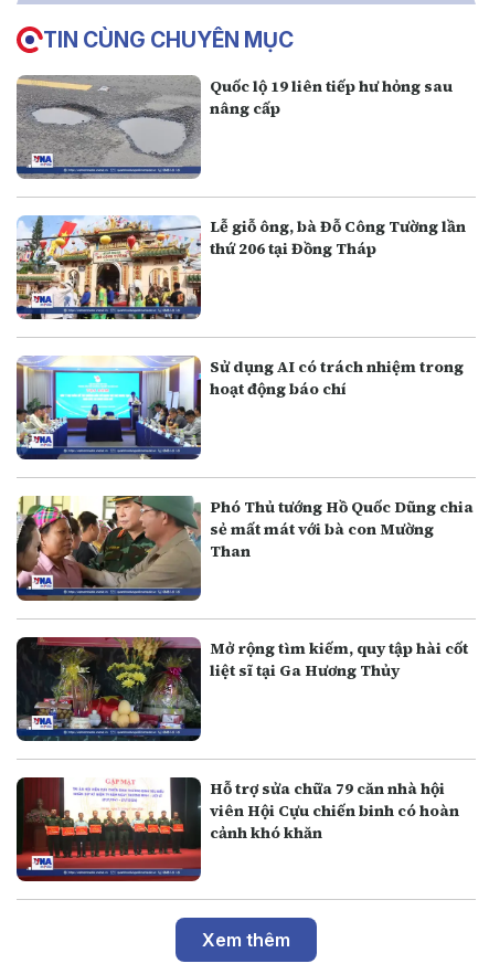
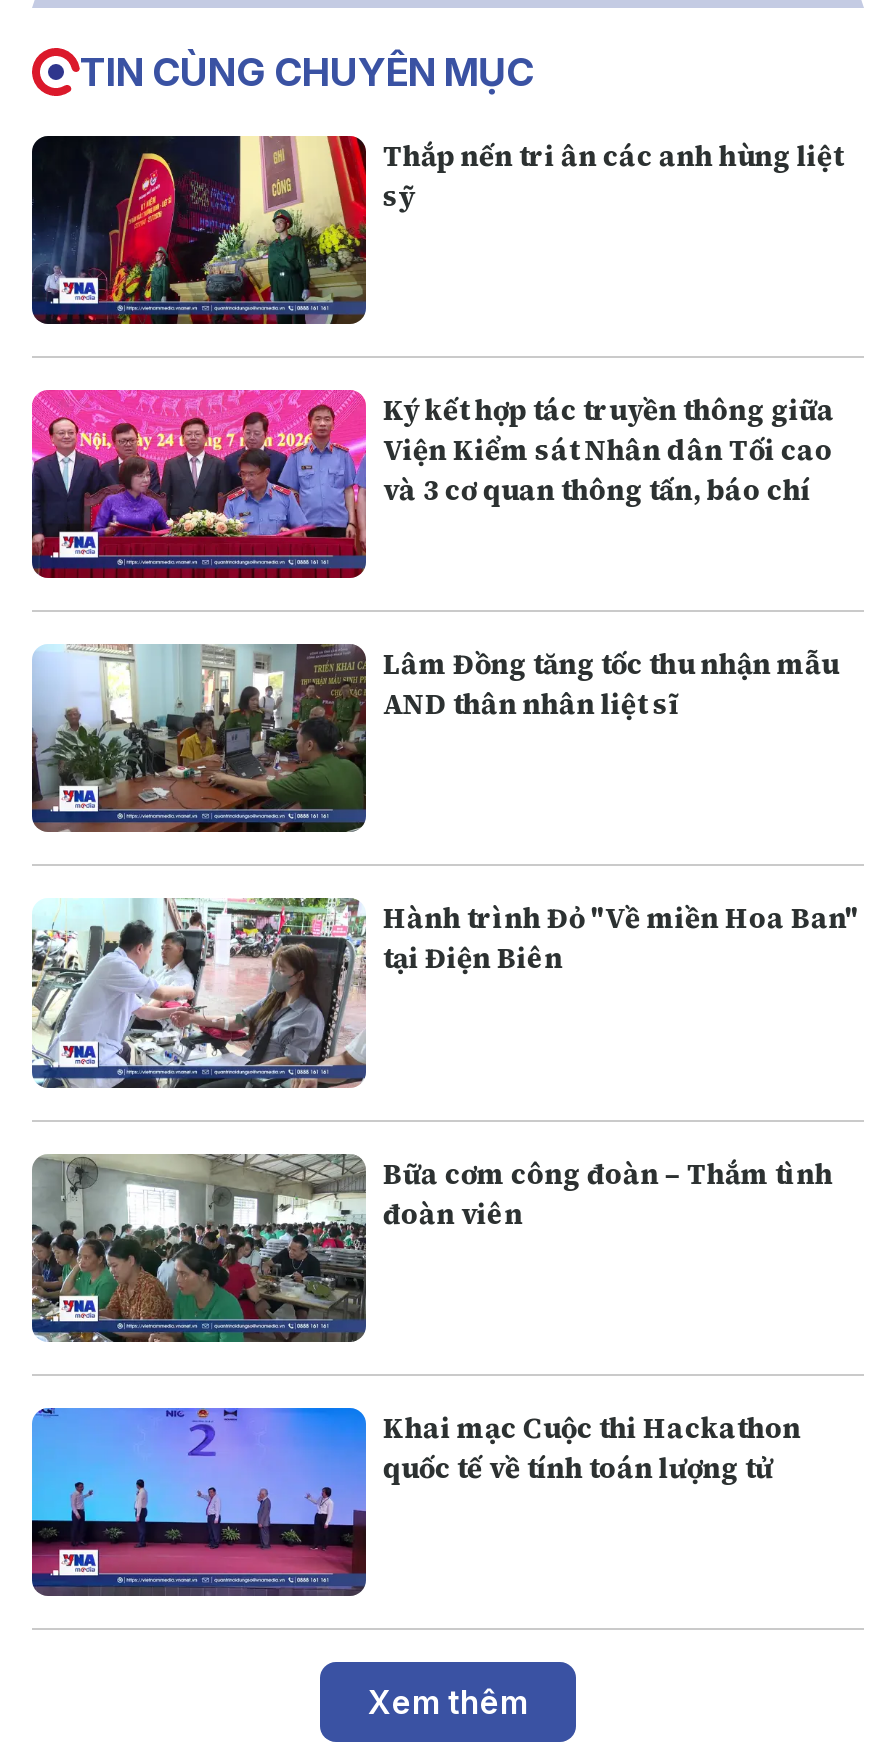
[17,75,453,180] [image] | Quốc lộ 19 liên tiếp hư hỏng sau | nâng cấp -> [30,134,843,326] [image] | Thắp nến tri ân các anh hùng liệt | sỹ
[15,214,466,320] [image] | Lễ giỗ ông, bà Đỗ Công Tường lần | thứ 206 tại Đồng Tháp -> [30,388,835,580] [image] | Ký kết hợp tác truyền thông giữa | Viện Kiểm sát Nhân dân Tối cao | và 3 cơ quan thông tấn, báo chí
[15,356,464,460] [image] | Sử dụng AI có trách nhiệm trong | hoạt động báo chí -> [30,642,839,834] [image] | Lâm Đồng tăng tốc thu nhận mẫu | AND thân nhân liệt sĩ
[15,495,474,602] [image] | Phó Thủ tướng Hồ Quốc Dũng chia | sẻ mất mát với bà con Mường | Than -> [32,898,859,1090] [image] | Hành trình Đỏ "Về miền Hoa Ban" | tại Điện Biên
[15,636,468,741] [image] | Mở rộng tìm kiếm, quy tập hài cốt | liệt sĩ tại Ga Hương Thủy -> [30,1153,833,1342] [image] | Bữa cơm công đoàn – Thắm tình | đoàn viên
[15,776,460,881] [image] | Hỗ trợ sửa chữa 79 căn nhà hội | viên Hội Cựu chiến binh có hoàn | cảnh khó khăn -> [30,1406,801,1596] [image] | Khai mạc Cuộc thi Hackathon | quốc tế về tính toán lượng tử

